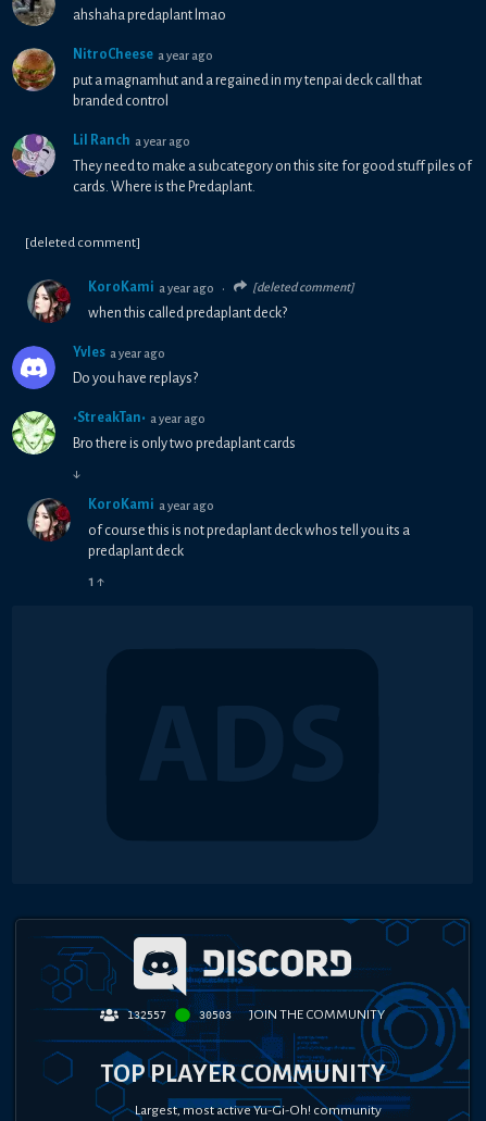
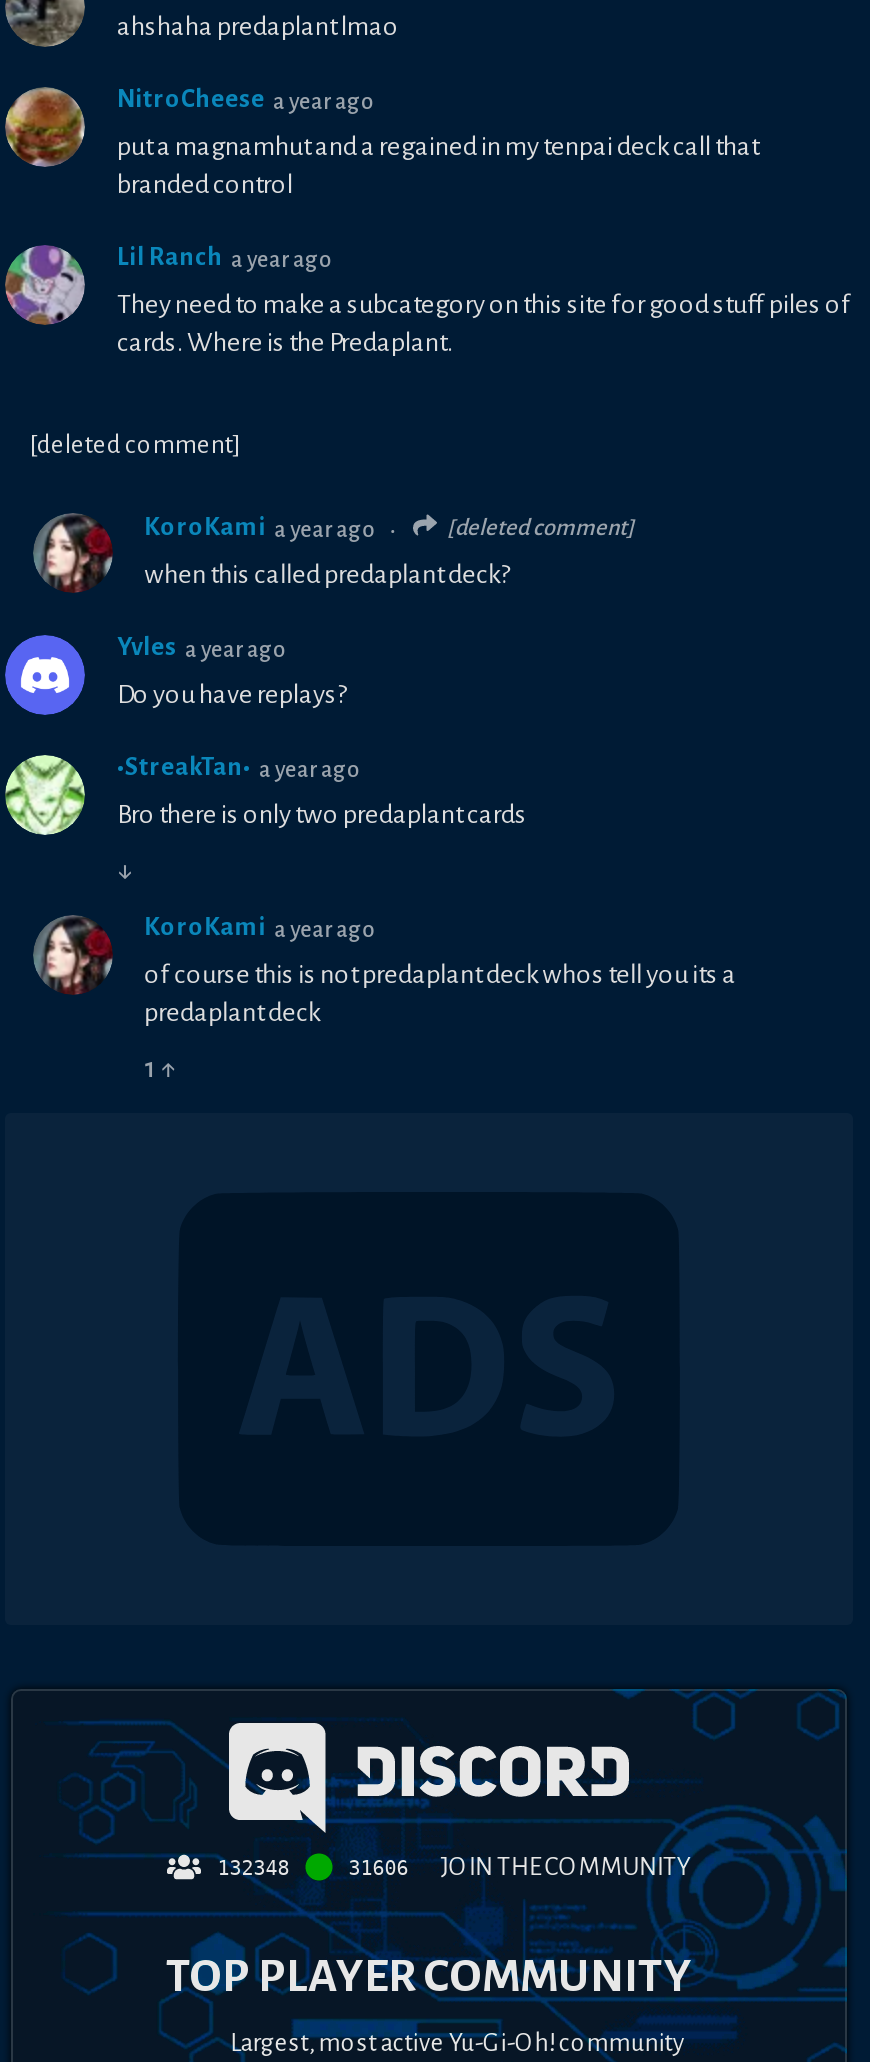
[127,1009,167,1021] 132557 -> [217,1856,289,1878] 132348
[199,1007,385,1022] 30503 JOIN THE COMMUNITY -> [349,1852,691,1880] 31606 JOIN THE COMMUNITY

